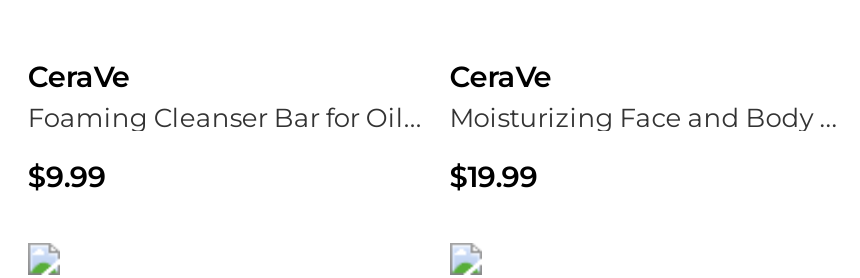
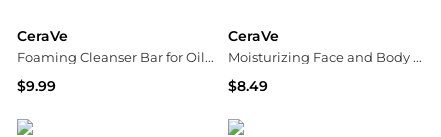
[450,158,538,194] $19.99 -> [228,77,268,95] $8.49

